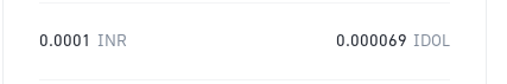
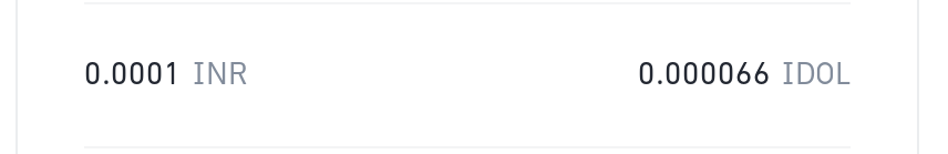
[336,33,450,50] 0.000069 IDOL -> [638,60,851,91] 0.000066 IDOL

